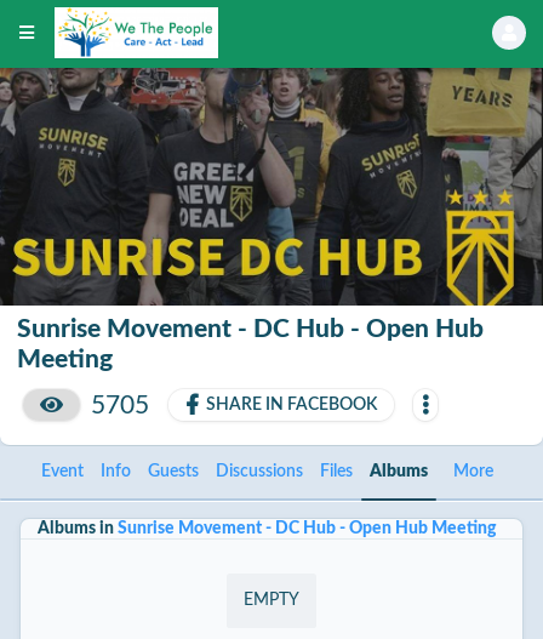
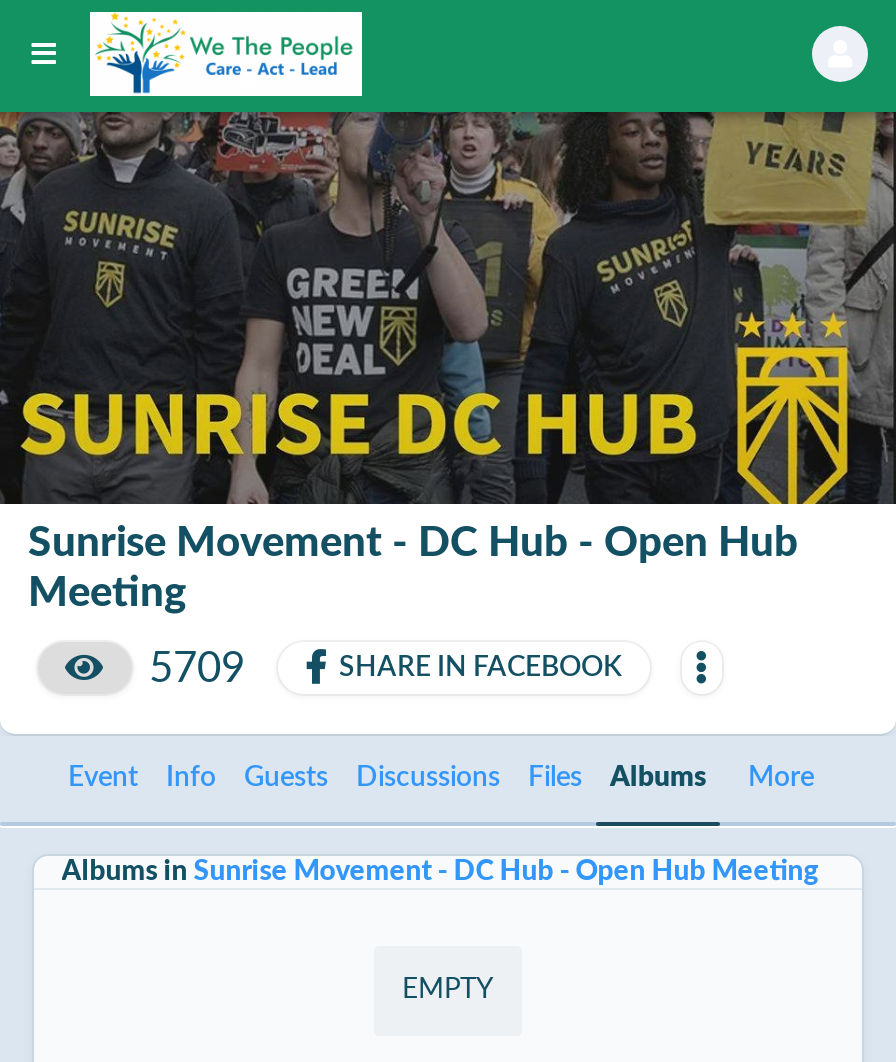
[90,393,148,418] 5705 -> [149,648,245,690] 5709

